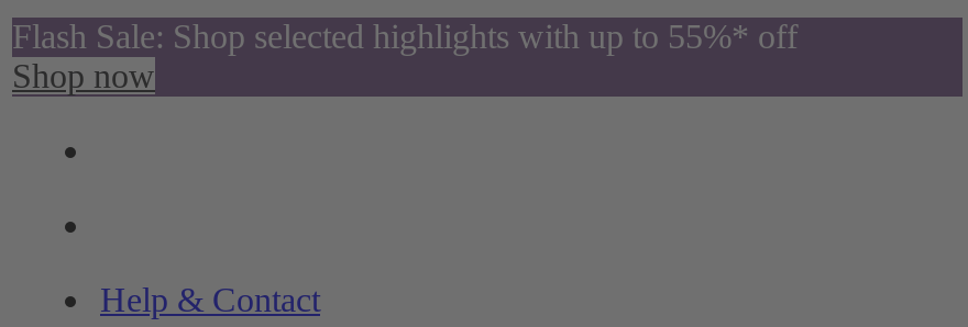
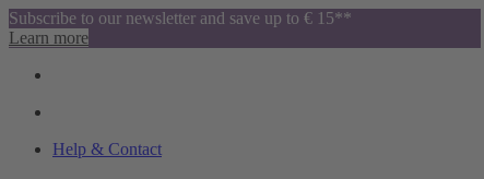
[12,18,798,94] Flash Sale: Shop selected highlights with up to 55%* off | Shop now -> [9,9,352,47] Subscribe to our newsletter and save up to € 15** | Learn more

